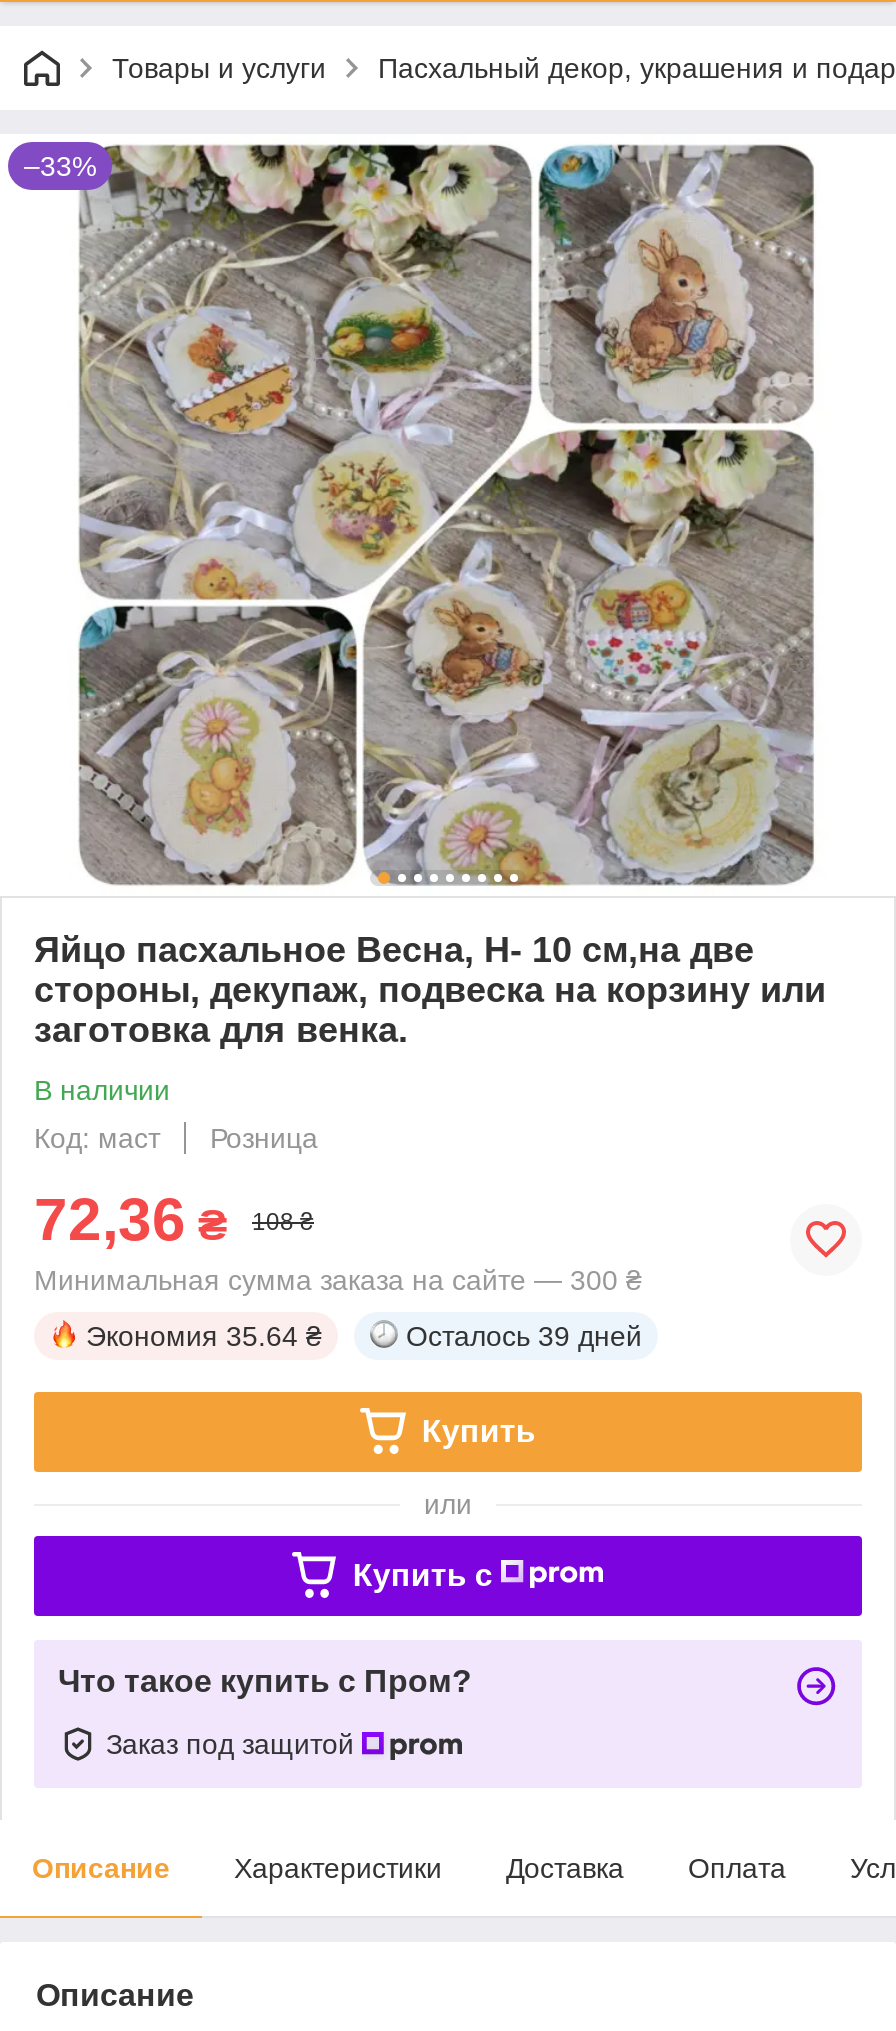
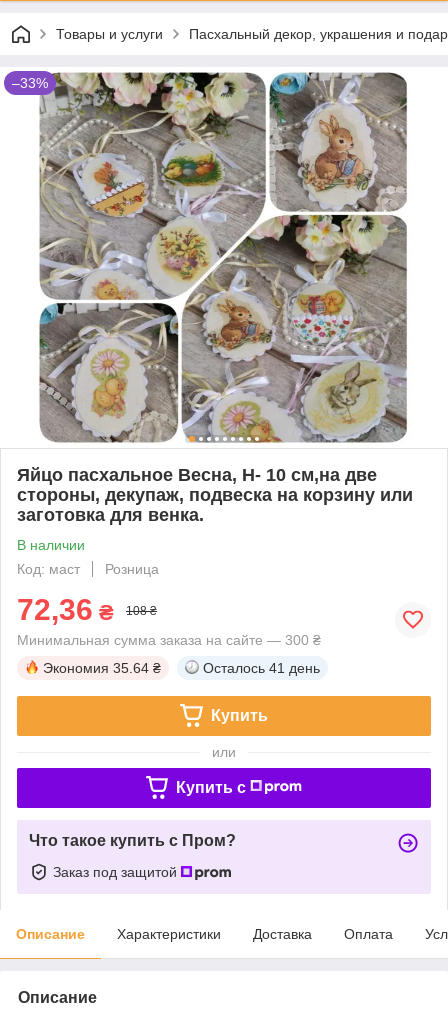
[406,1320,642,1352] Осталось 39 дней -> [203,660,320,676] Осталось 41 день

